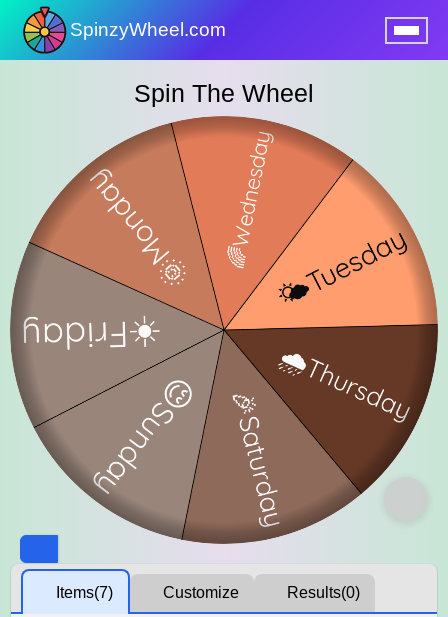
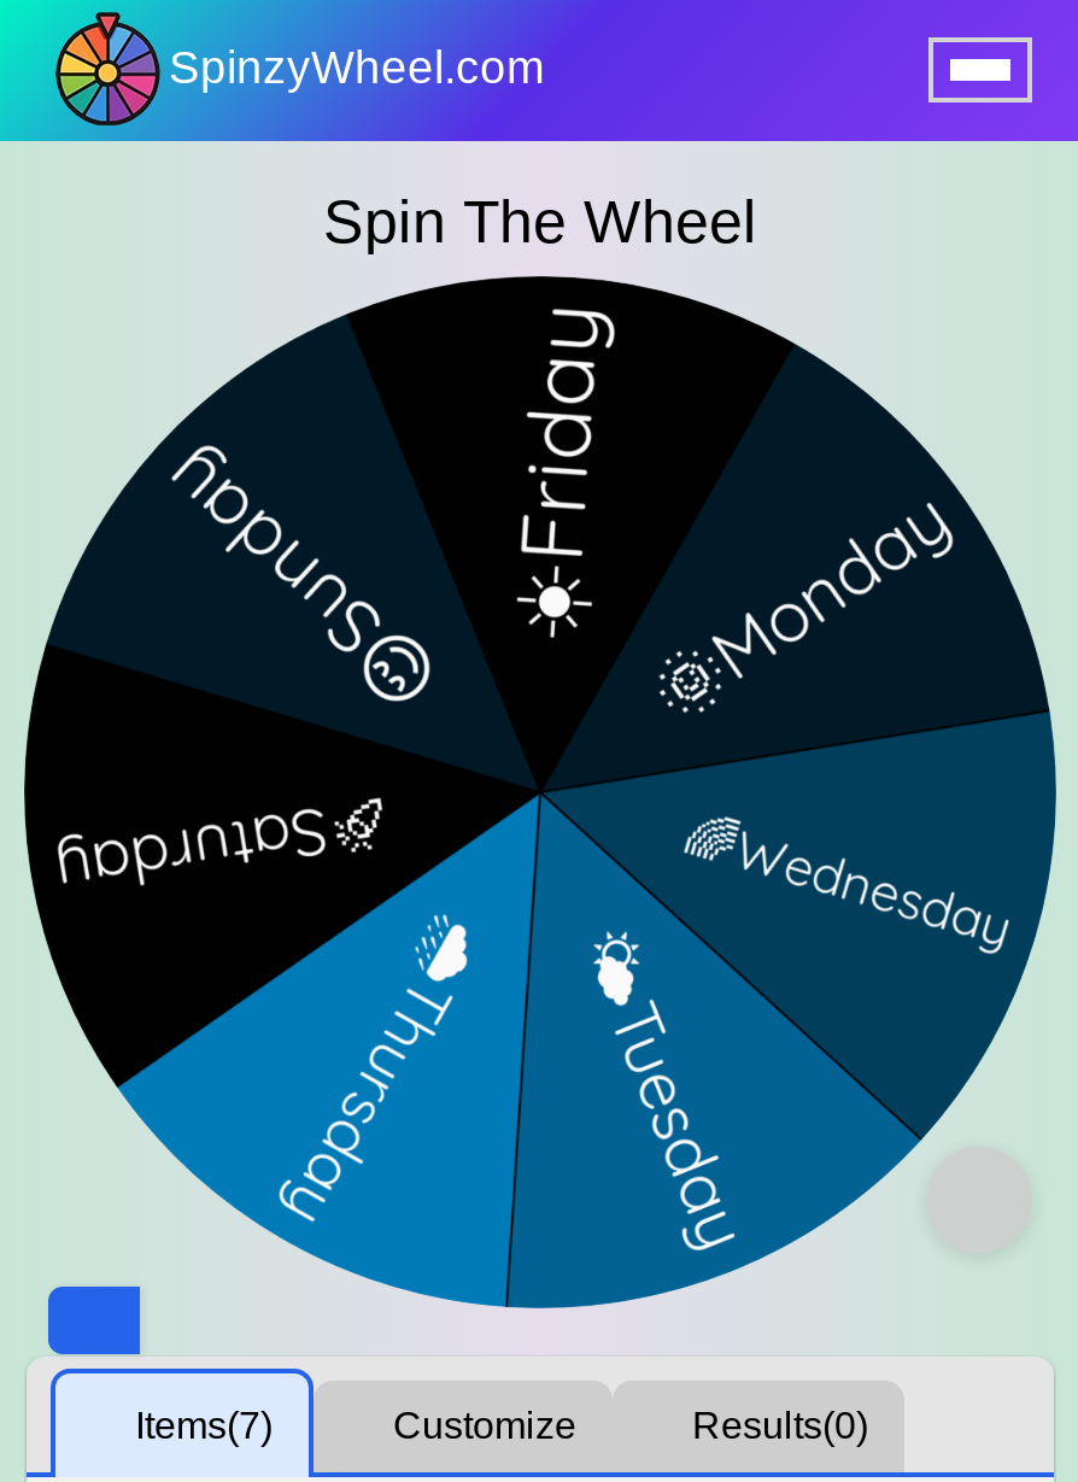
[10,115,439,544] [image] -> [24,274,1059,1308] [image]

